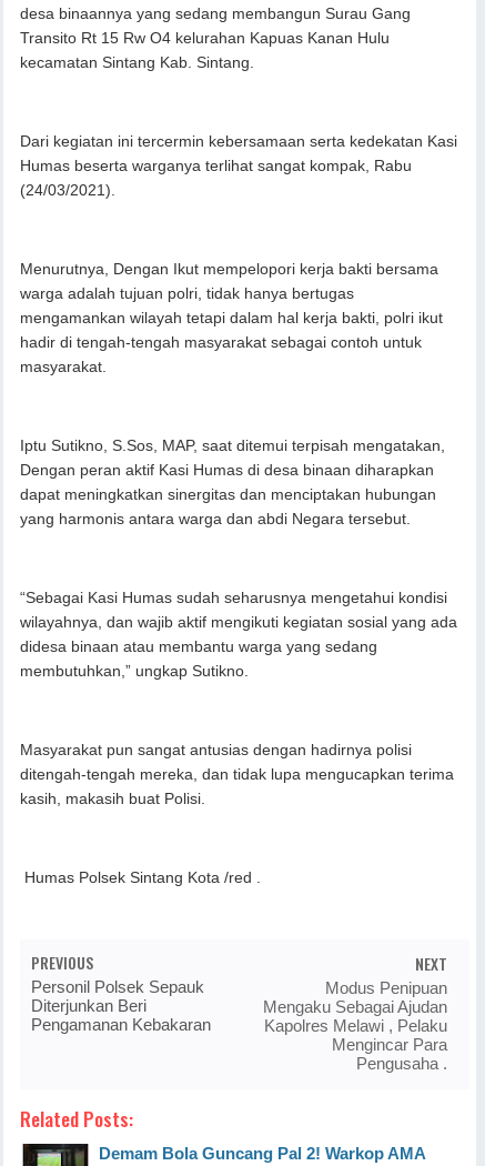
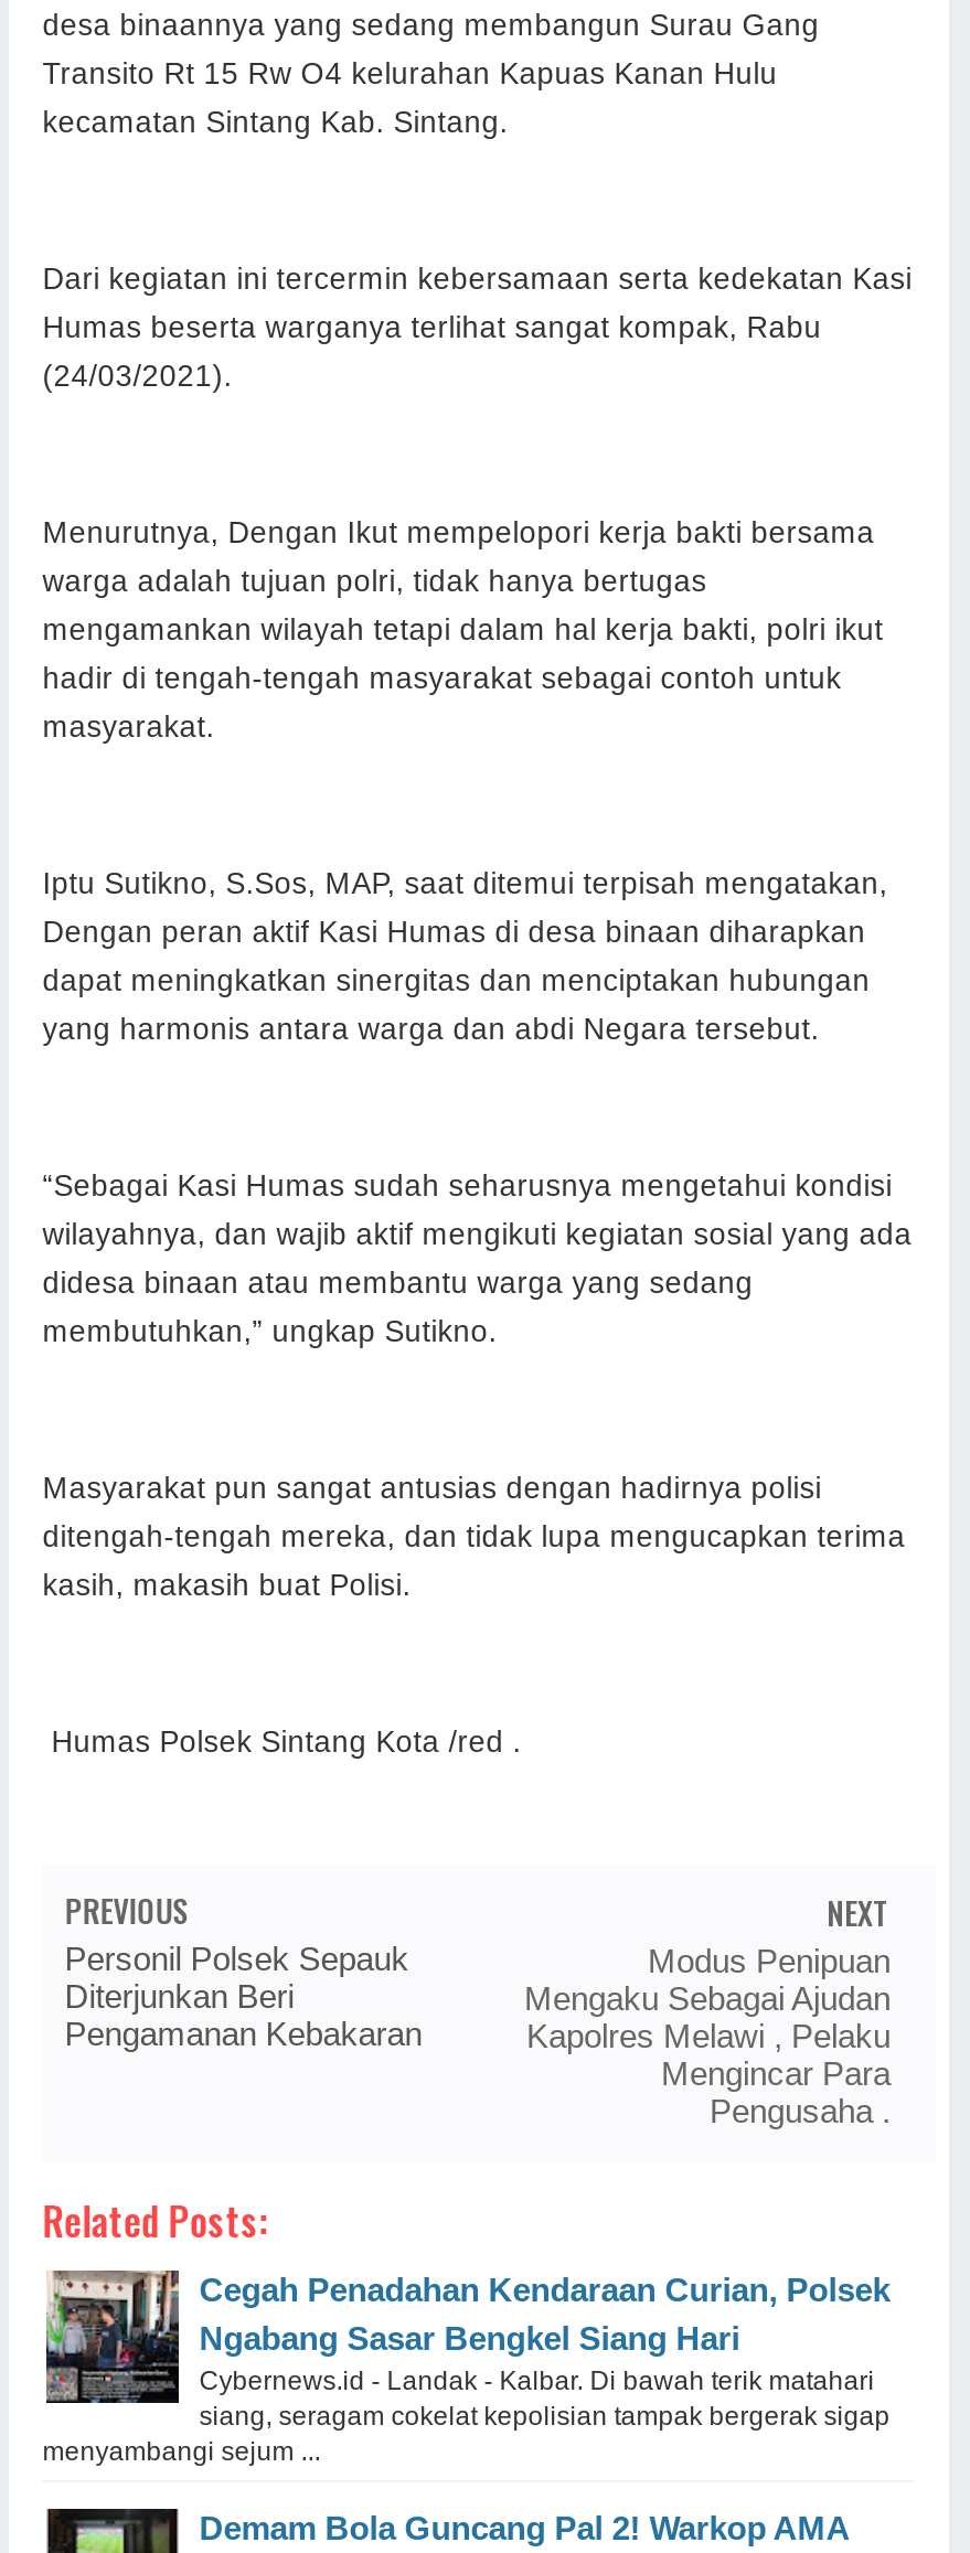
none -> [42,2268,890,2466] [image] | Cegah Penadahan Kendaraan Curian, Polsek | Ngabang Sasar Bengkel Siang Hari | Cybernews.id - Landak - Kalbar. Di bawah terik matahari | siang, seragam cokelat kepolisian tampak bergerak sigap | menyambangi sejum ...

